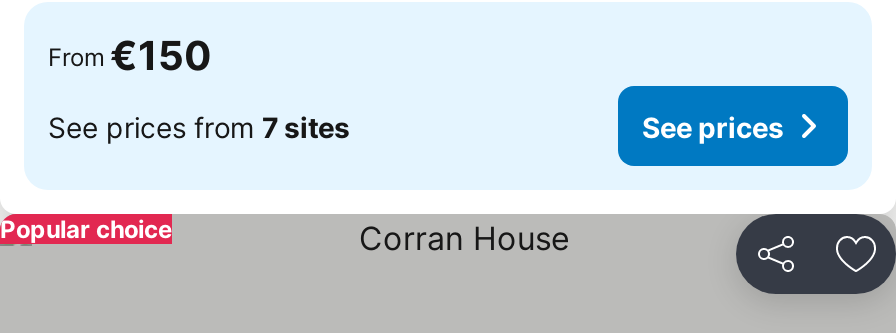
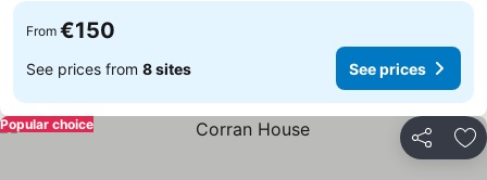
[48,109,350,143] See prices from 7 sites -> [26,59,191,78] See prices from 8 sites

